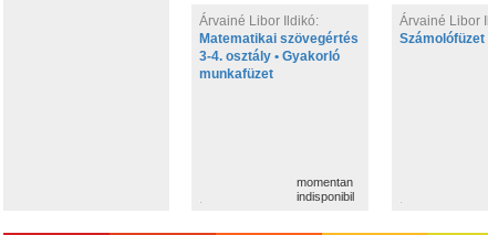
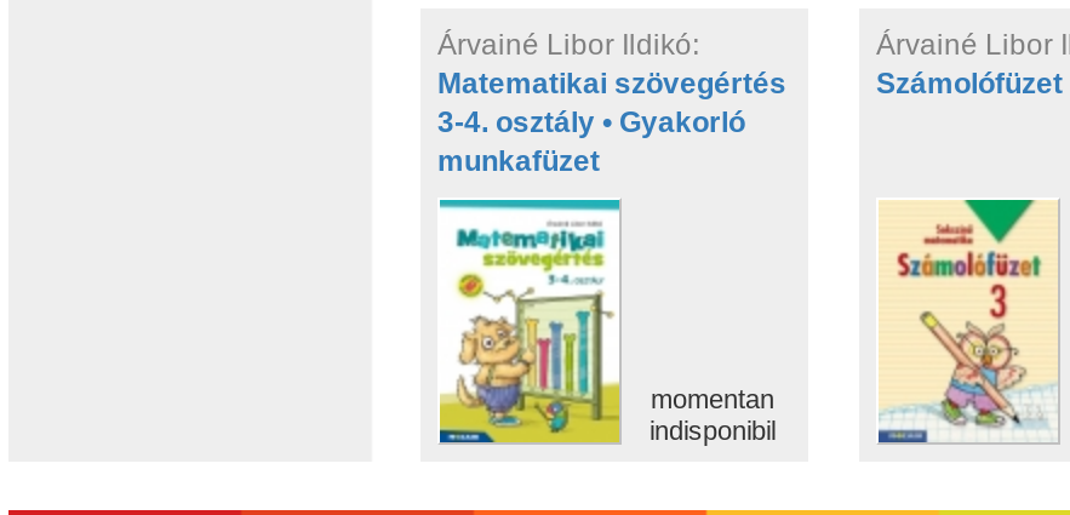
none -> [437,198,622,445] [image]
none -> [876,198,1060,445] [image]

